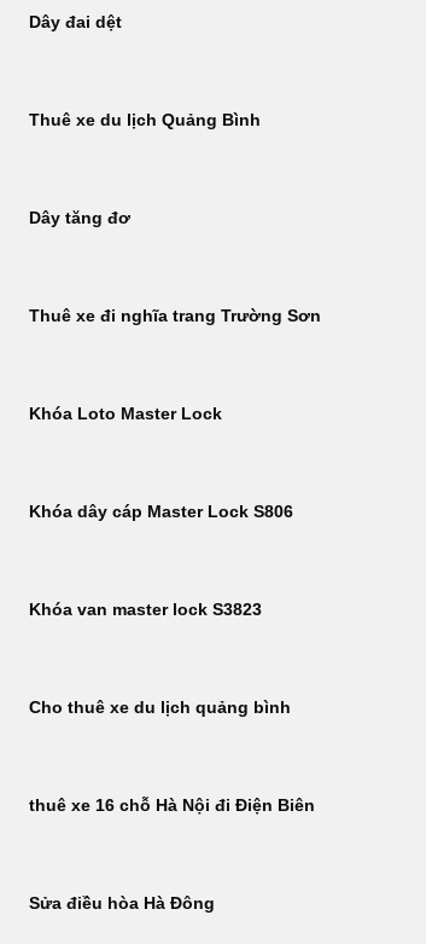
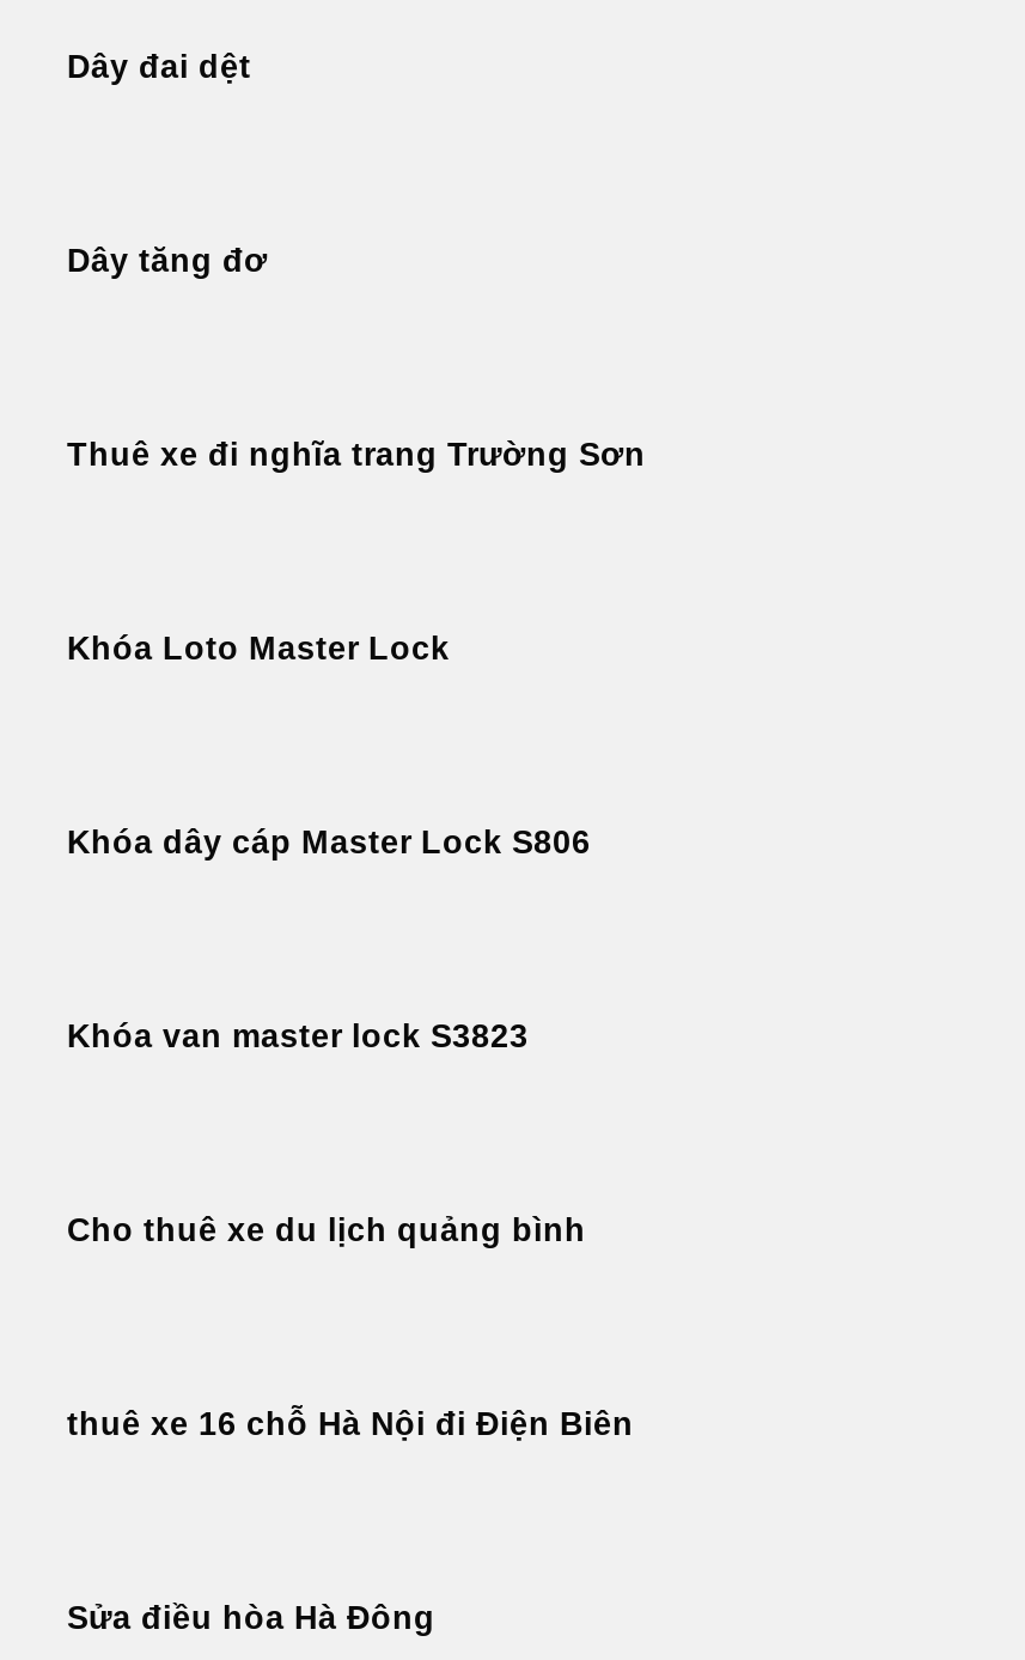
[29,111,261,130] Thuê xe du lịch Quảng Bình -> none

